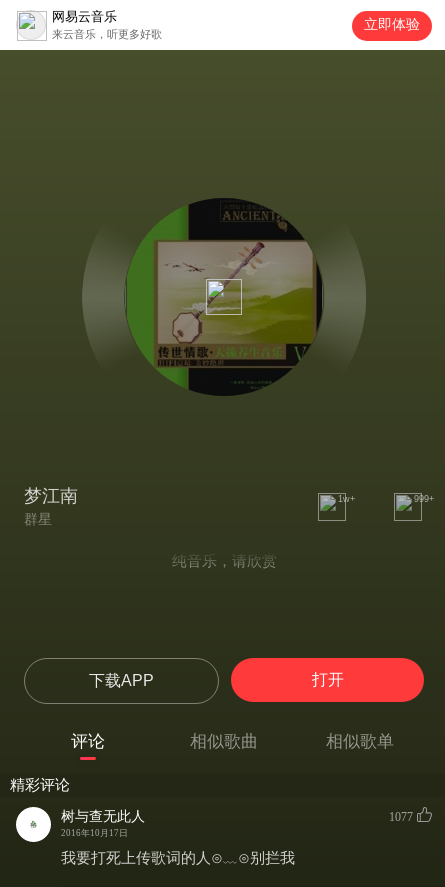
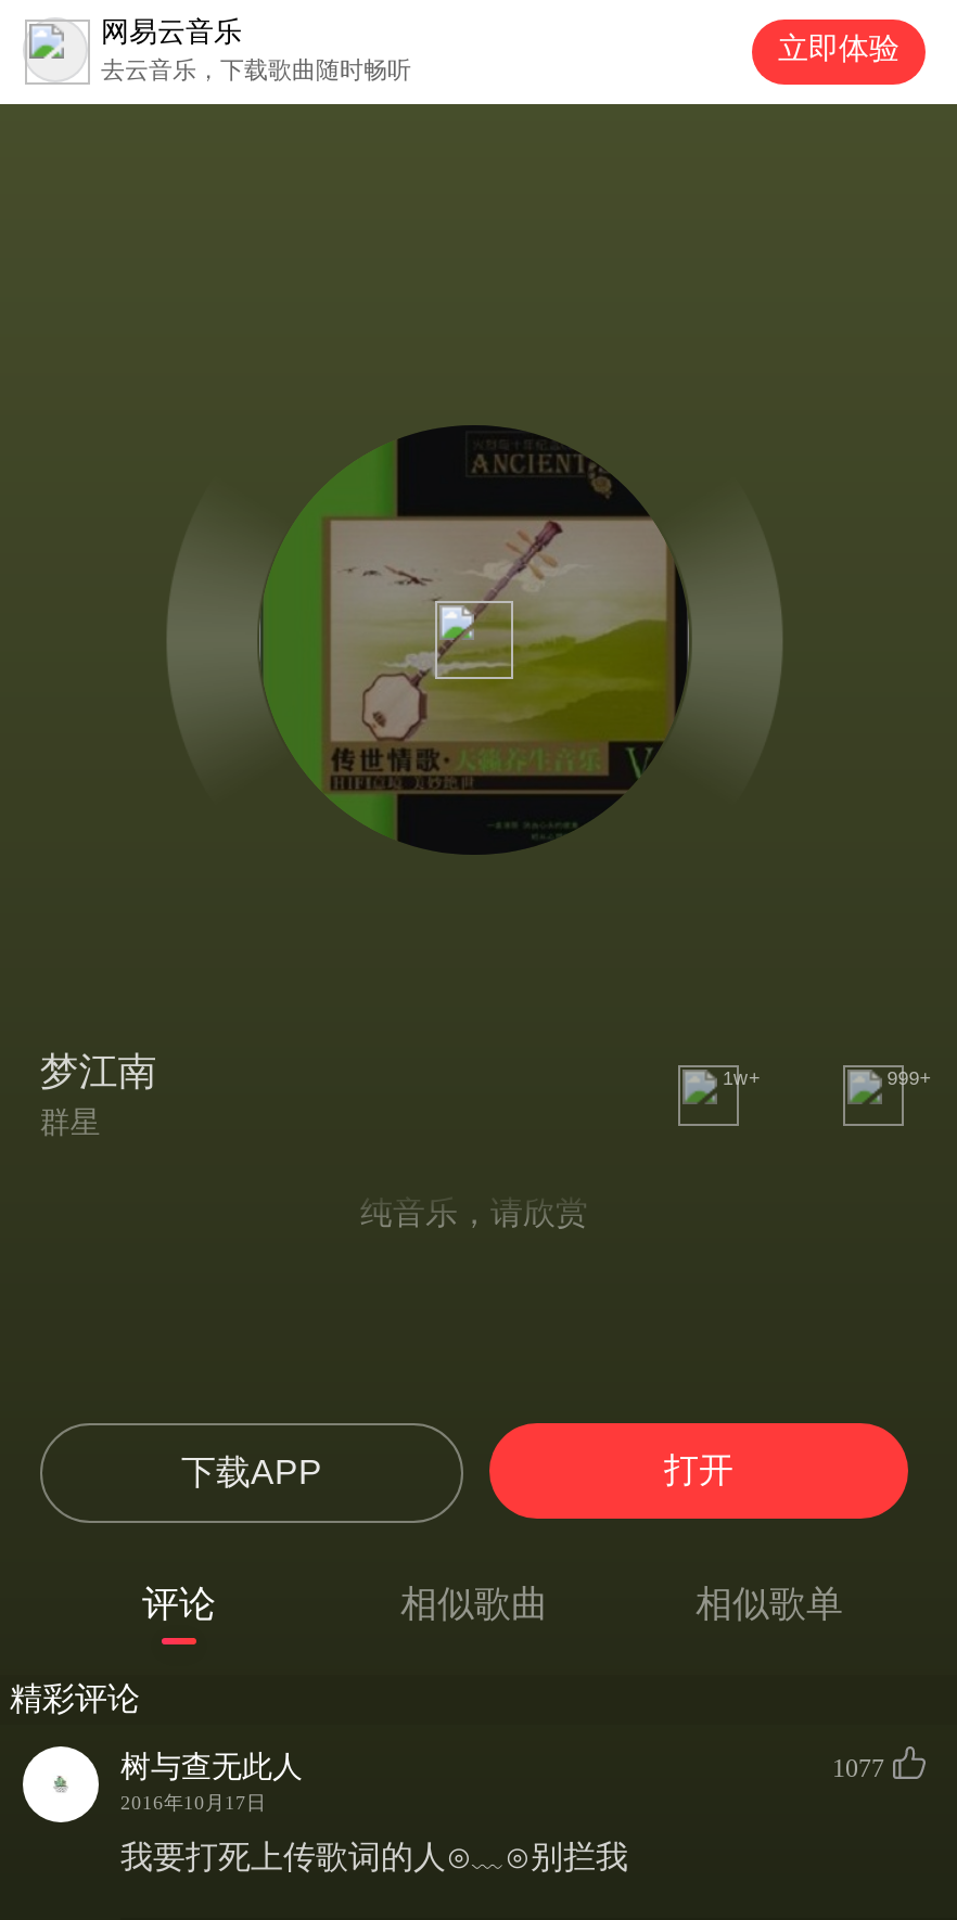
[52,28,162,40] 来云音乐，听更多好歌 -> [101,56,411,82] 去云音乐，下载歌曲随时畅听

